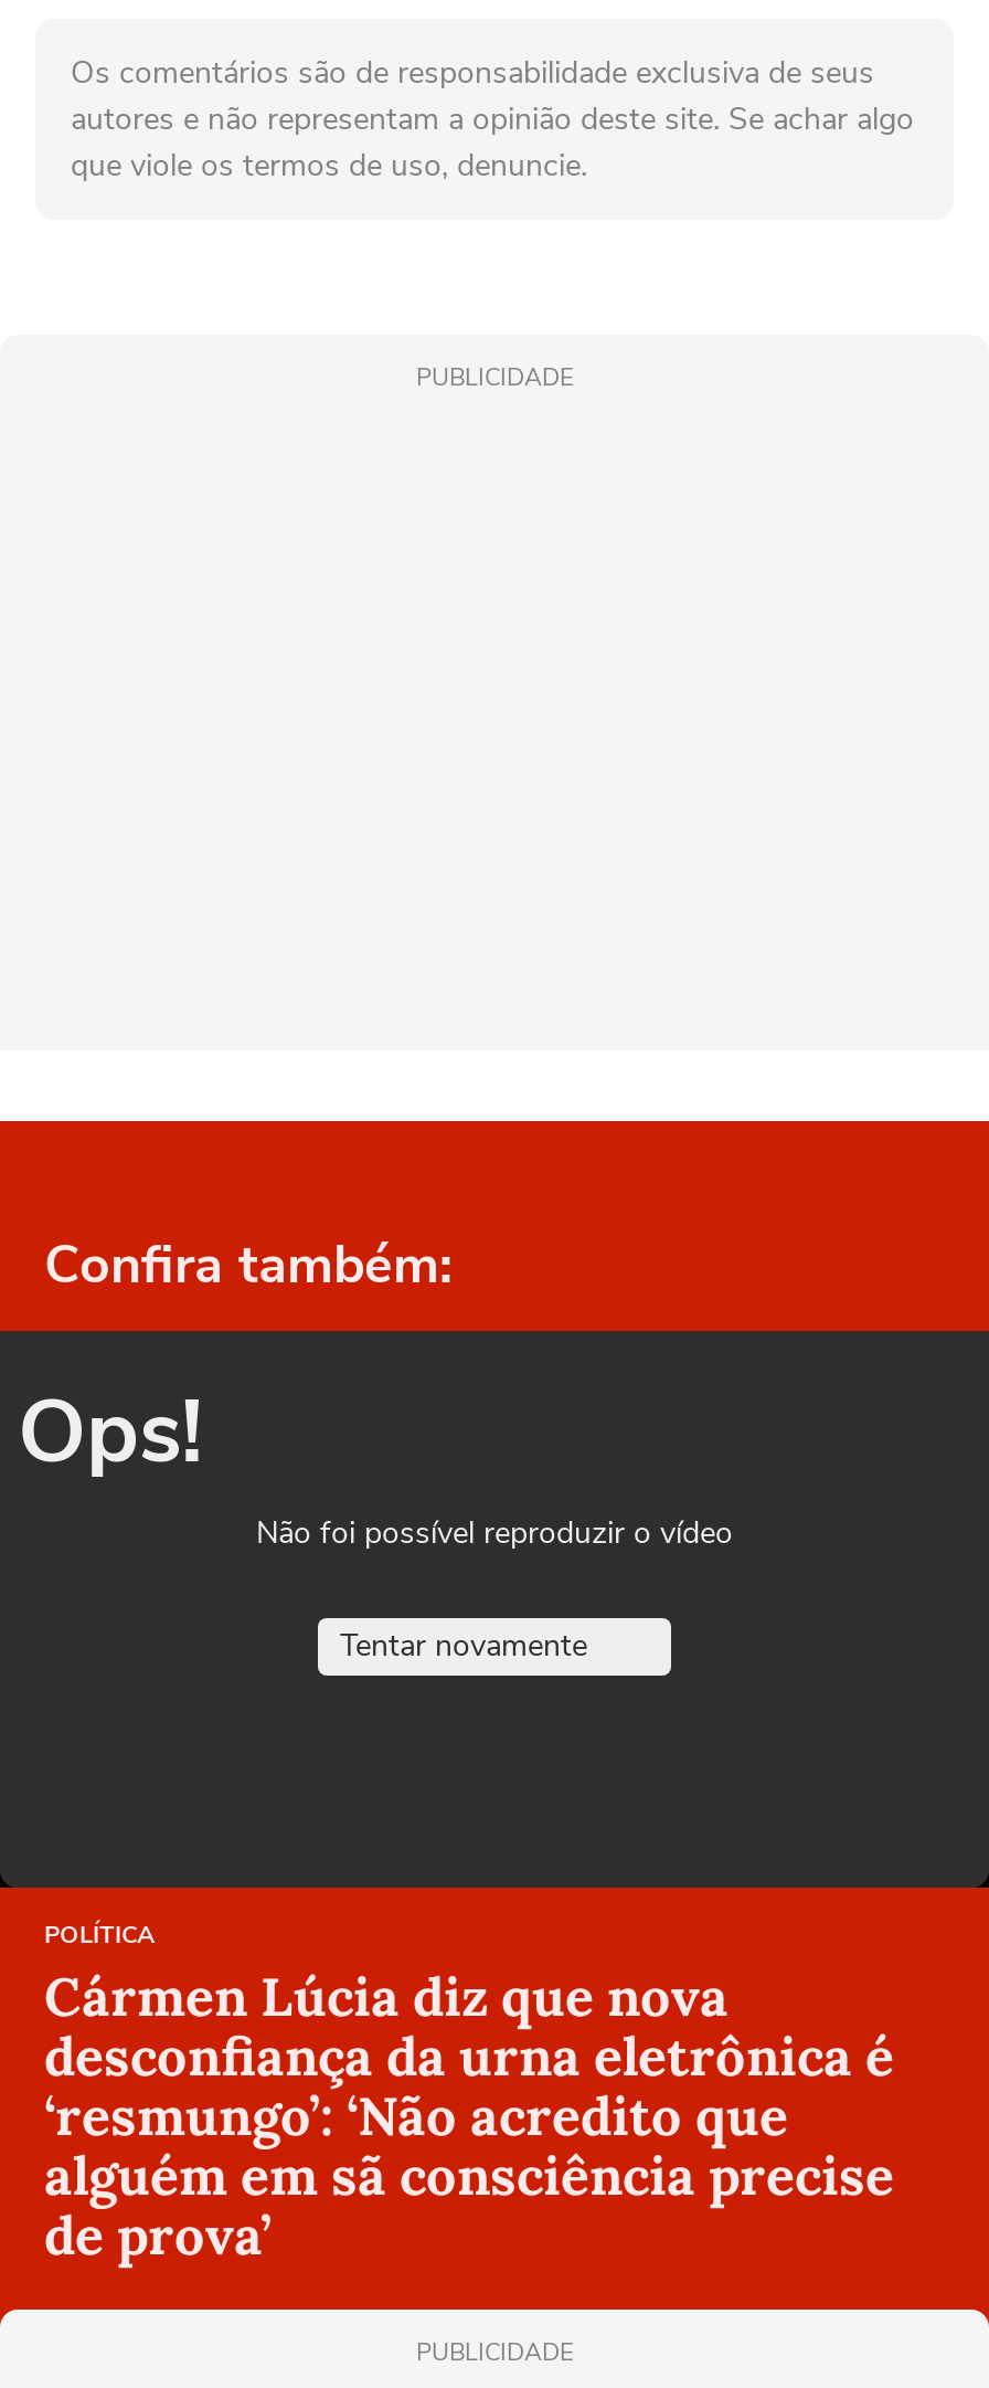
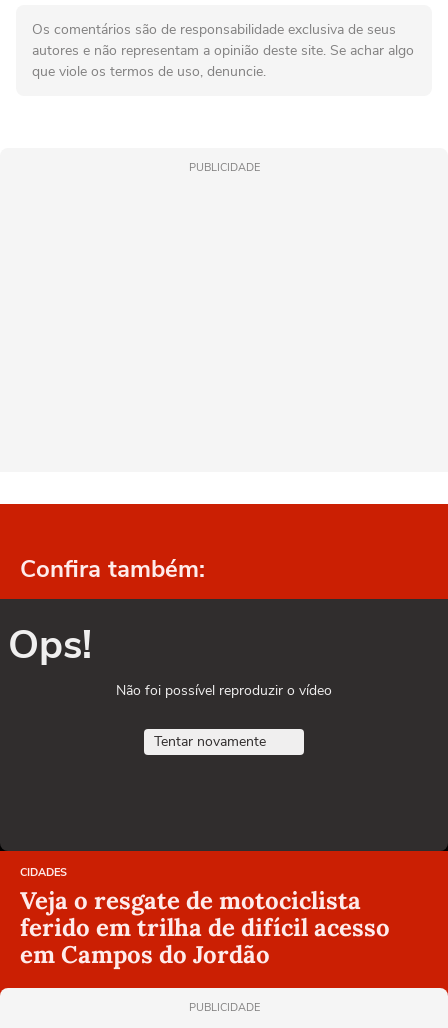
[44,1919,894,2270] POLÍTICA | Cármen Lúcia diz que nova | desconfiança da urna eletrônica é | ‘resmungo’: ‘Não acredito que | alguém em sã consciência precise | de prova’ -> [20,865,390,970] CIDADES | Veja o resgate de motociclista | ferido em trilha de difícil acesso | em Campos do Jordão

